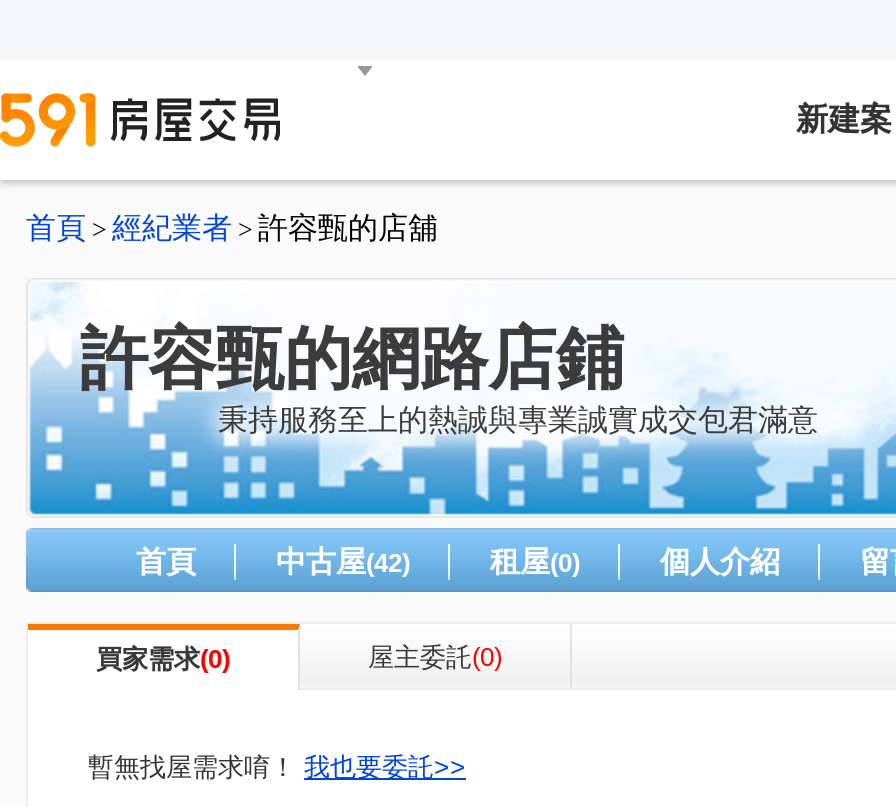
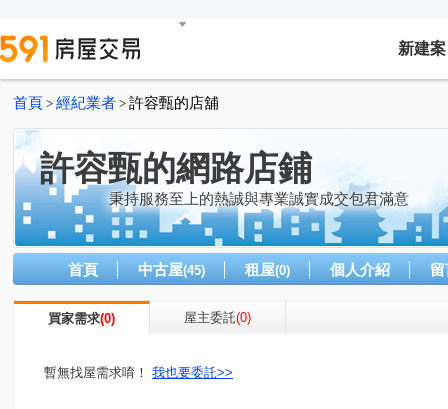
[276,544,410,578] 中古屋(42) -> [138,261,205,278] 中古屋(45)

